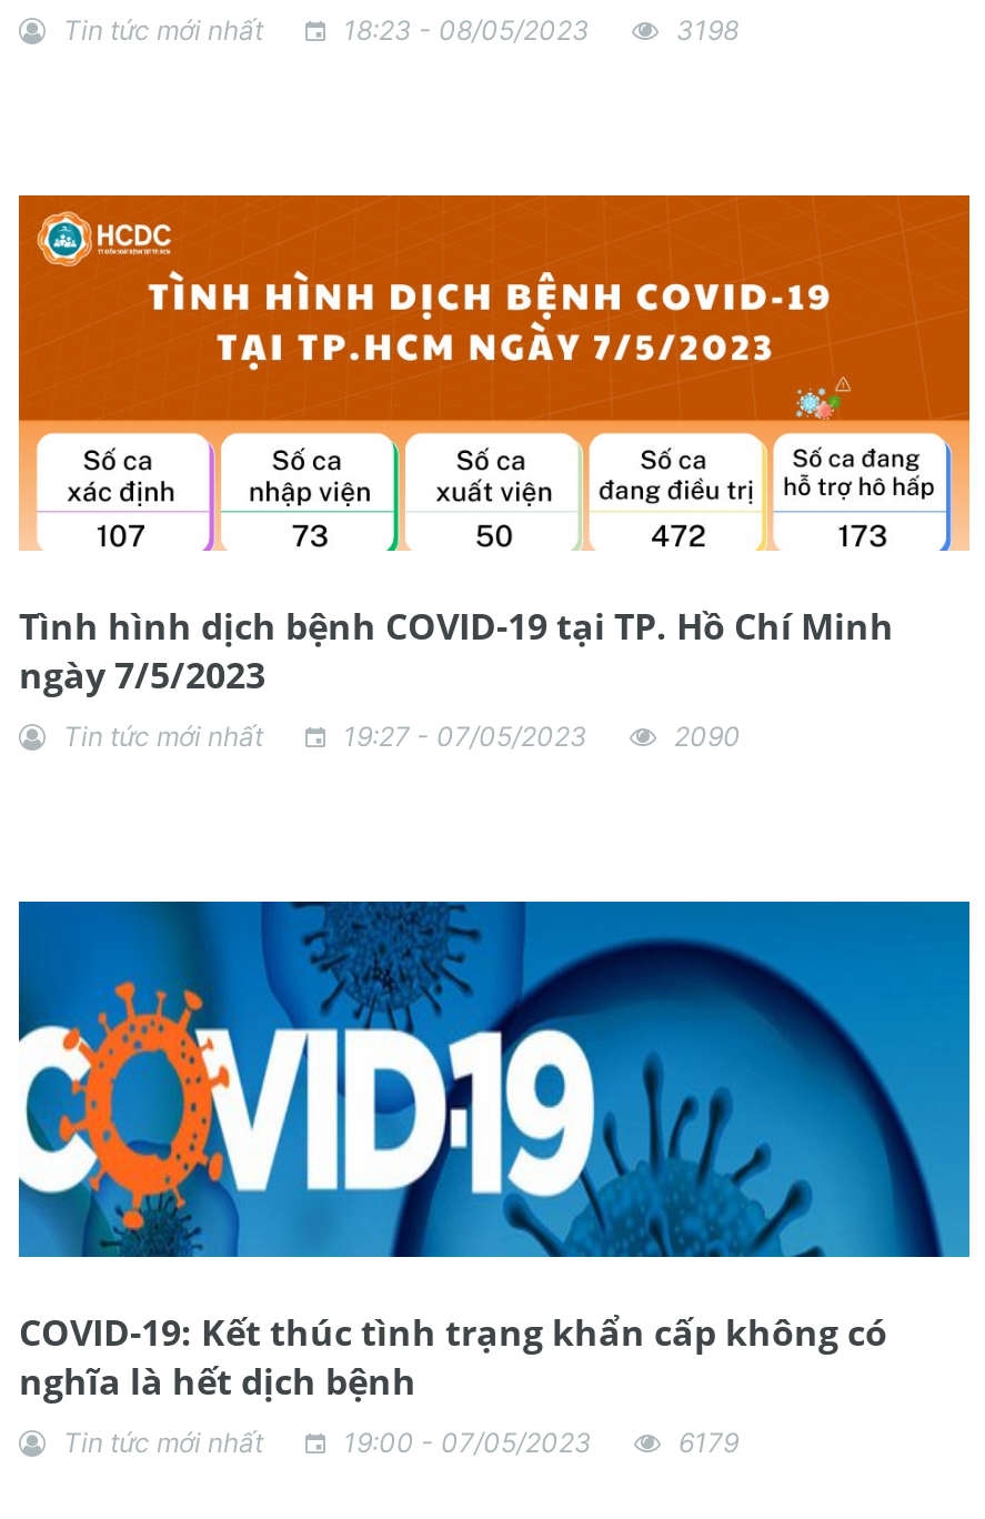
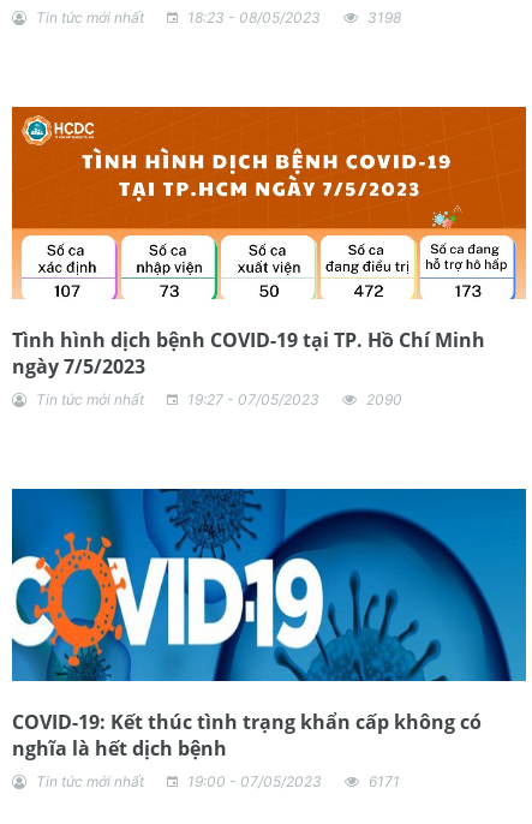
[679,1425,738,1458] 6179 -> [369,772,400,790] 6171

